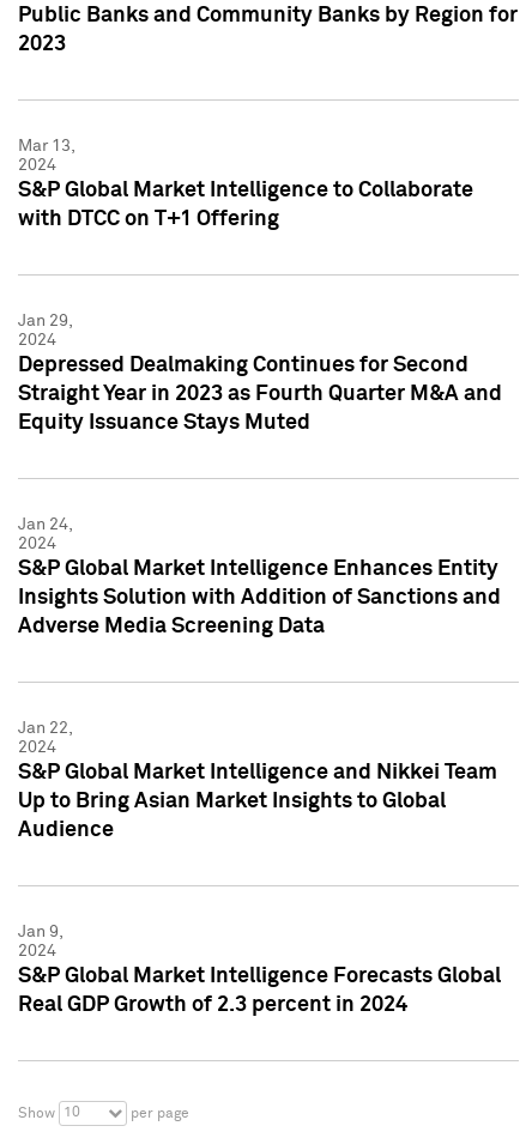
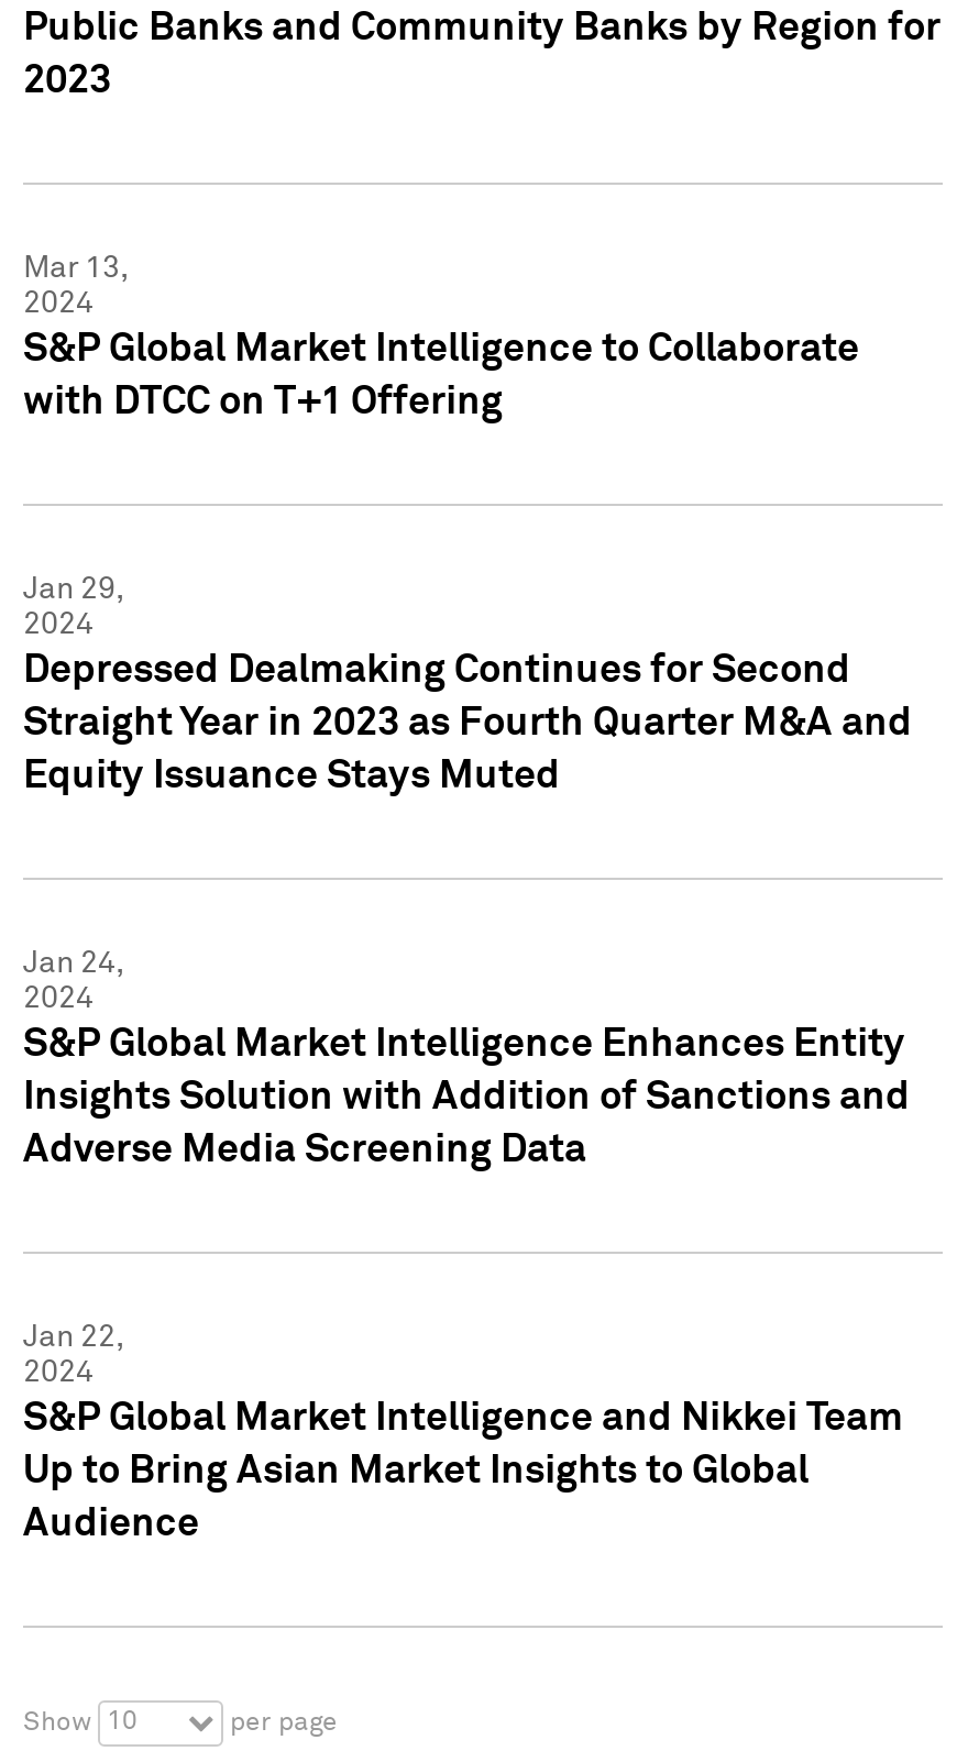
[18,923,501,1016] Jan 9, | 2024 | S&P Global Market Intelligence Forecasts Global | Real GDP Growth of 2.3 percent in 2024 -> none

